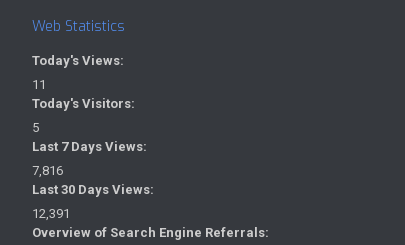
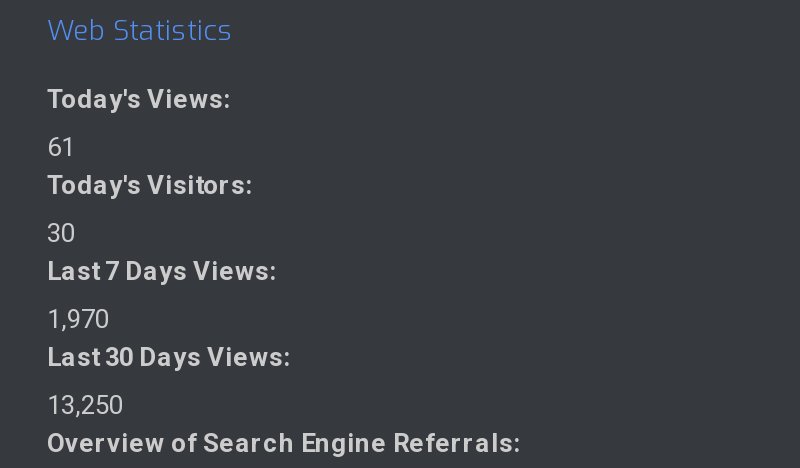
[32,77,46,92] 11 -> [47,132,75,162] 61
[32,120,39,135] 5 -> [47,218,75,248] 30
[32,163,63,178] 7,816 -> [47,304,109,334] 1,970
[32,206,70,221] 12,391 -> [47,390,123,420] 13,250

